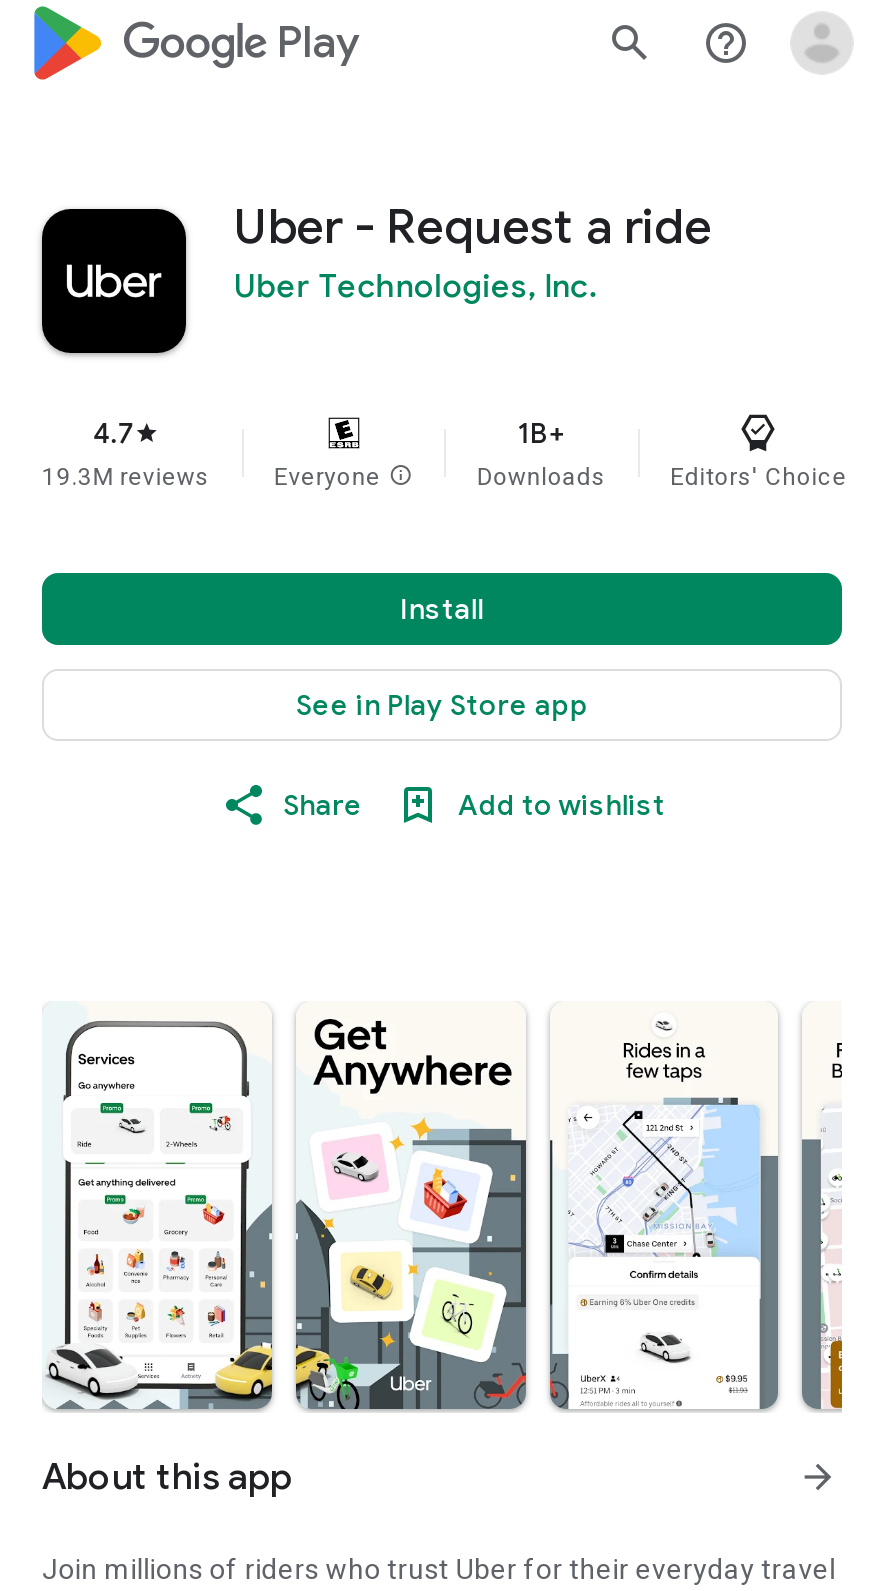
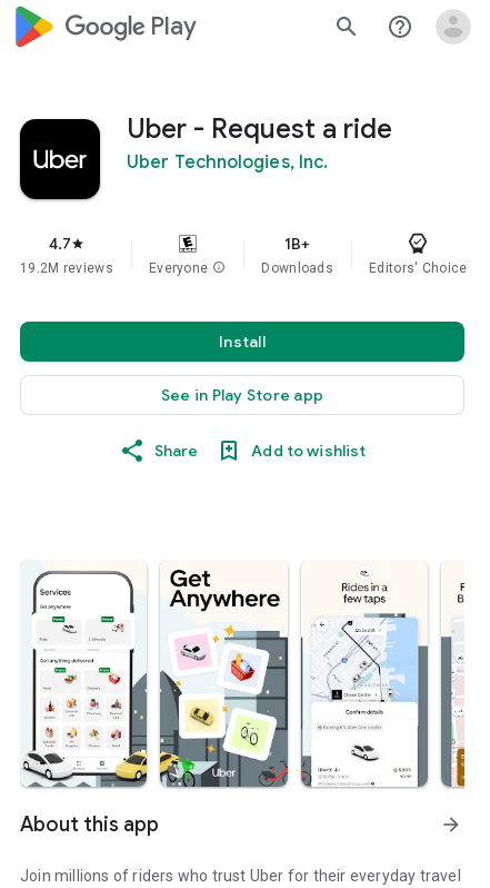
[42,463,210,491] 19.3M reviews -> [20,260,113,276] 19.2M reviews

